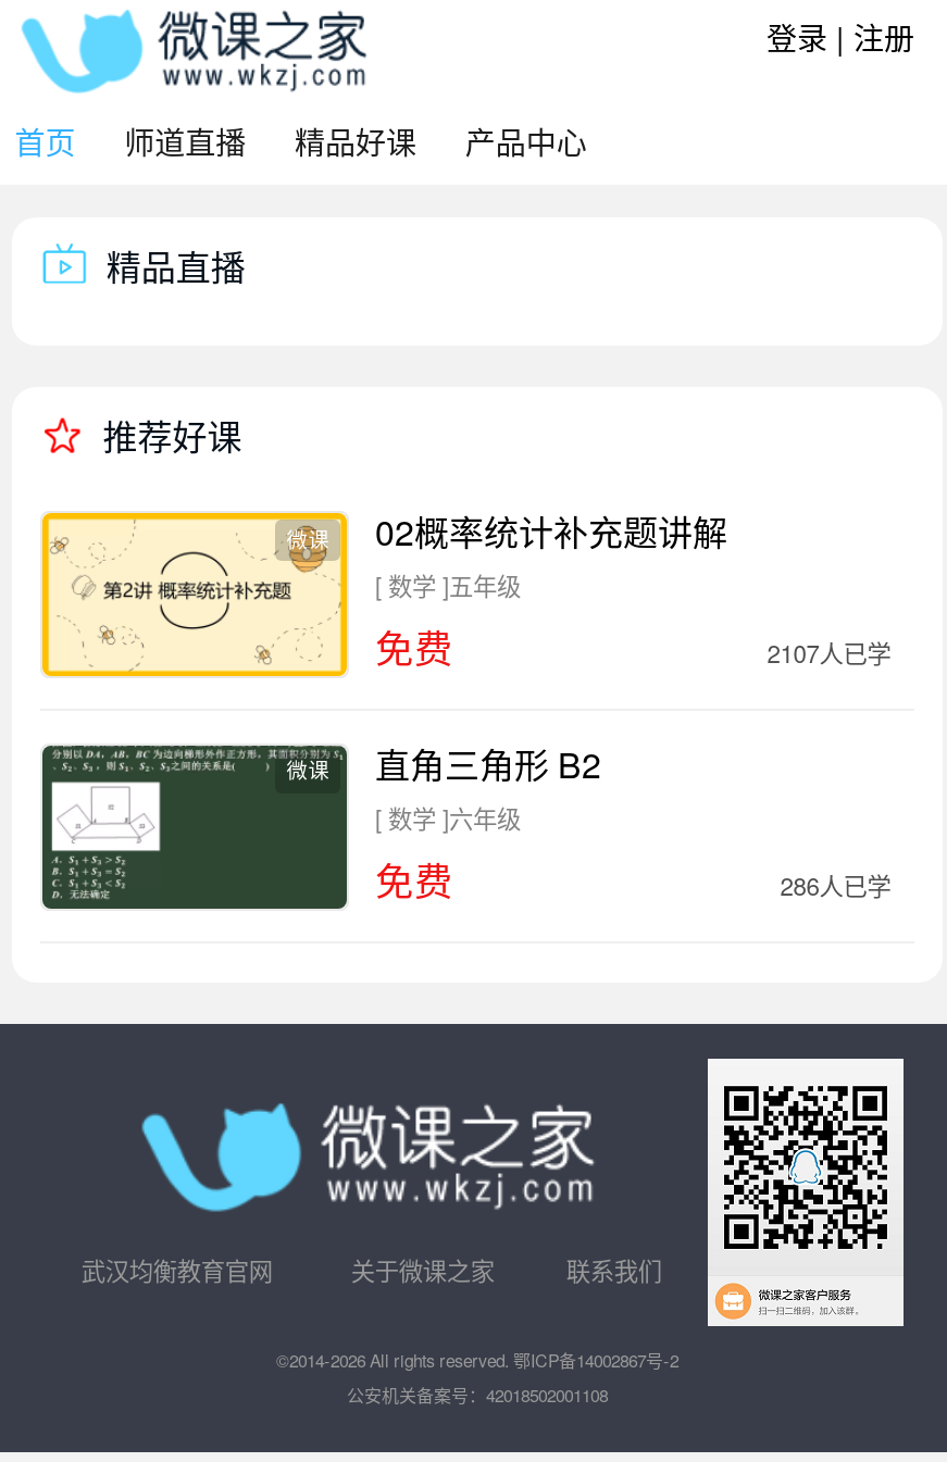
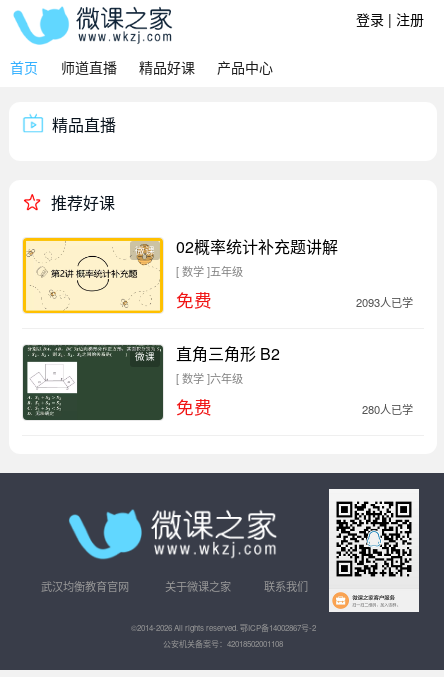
[767,635,891,670] 2107人已学 -> [356,294,413,310] 2093人已学
[780,867,891,902] 286人已学 -> [362,401,413,417] 280人已学

